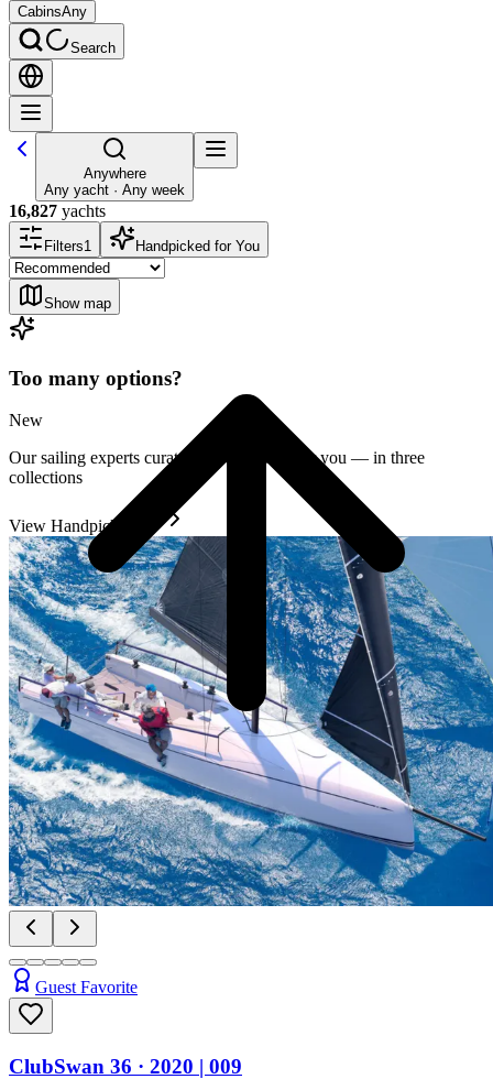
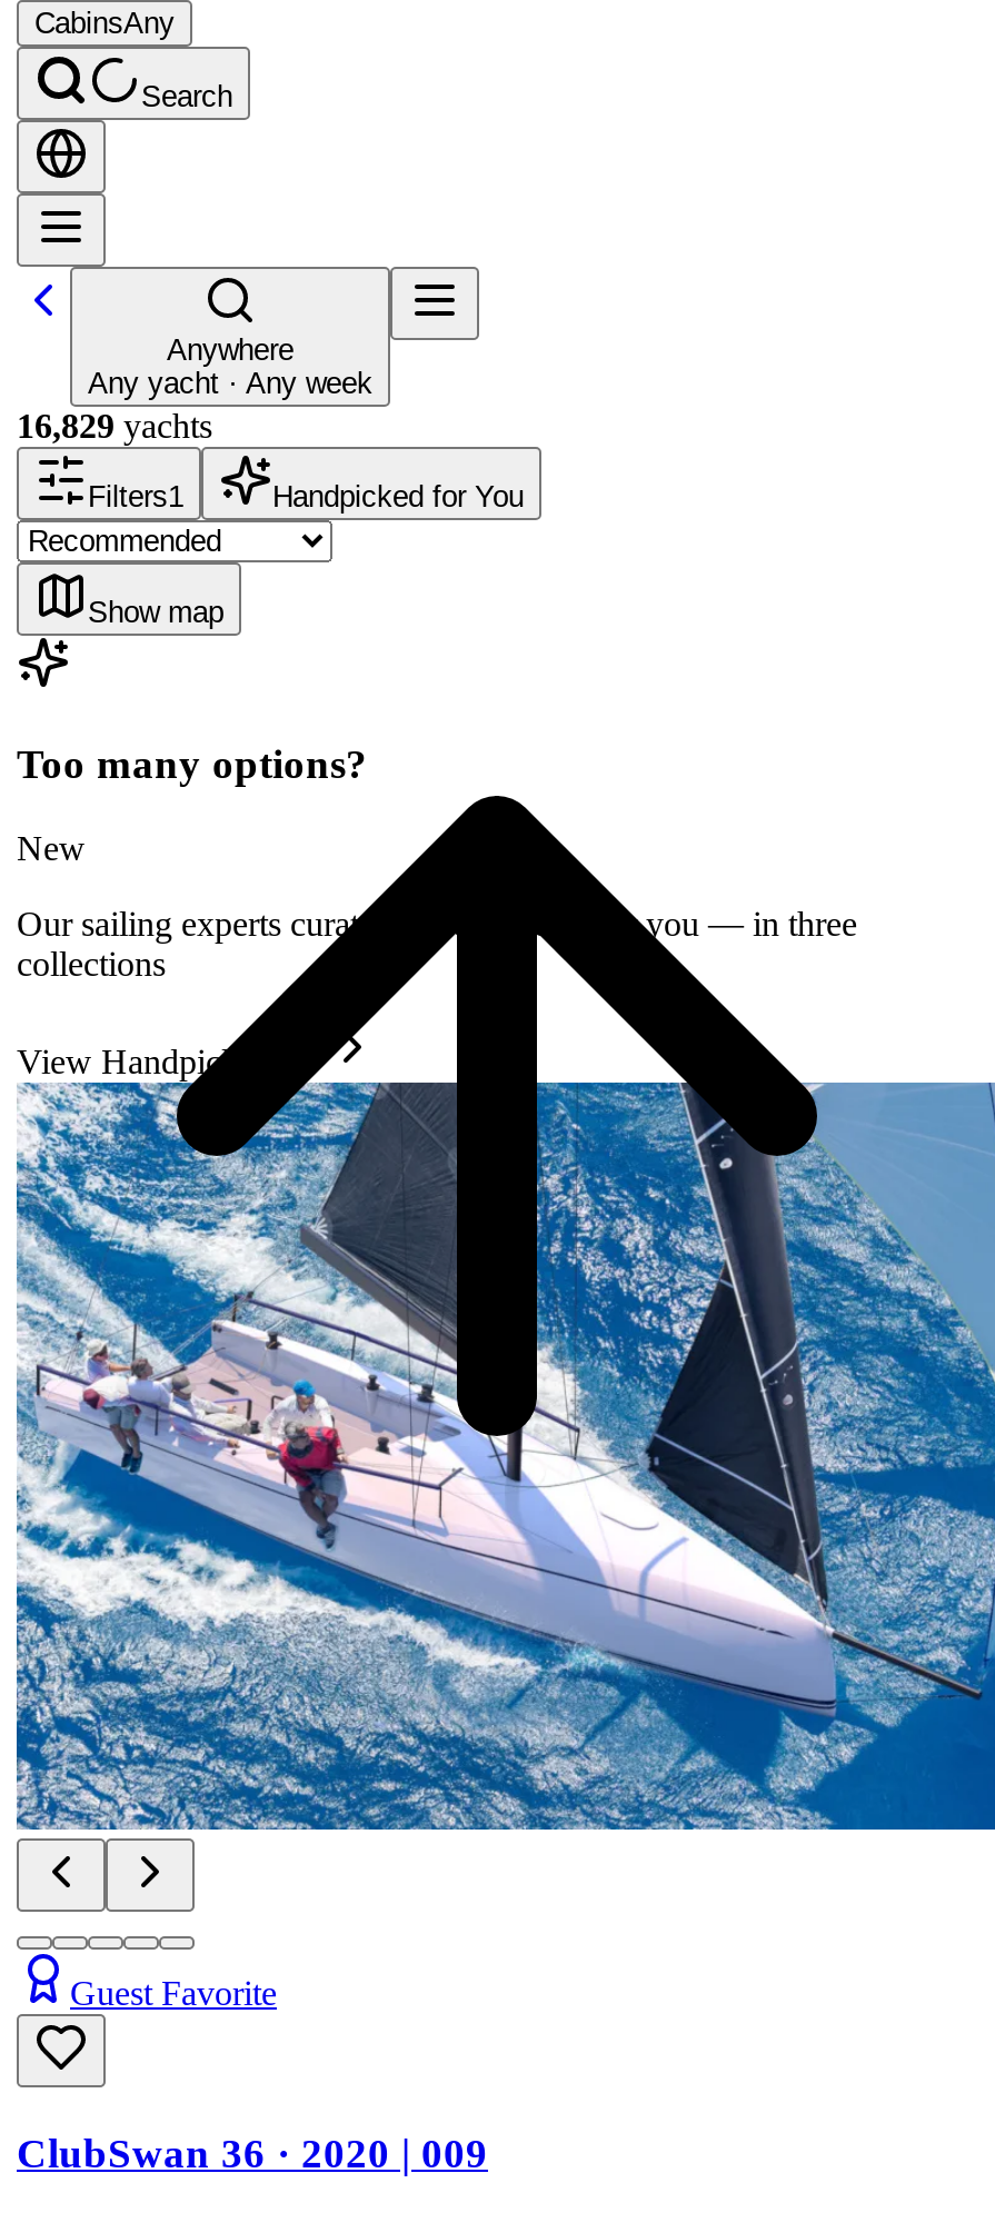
[9,201,106,220] 16,827 yachts -> [17,407,212,445] 16,829 yachts

